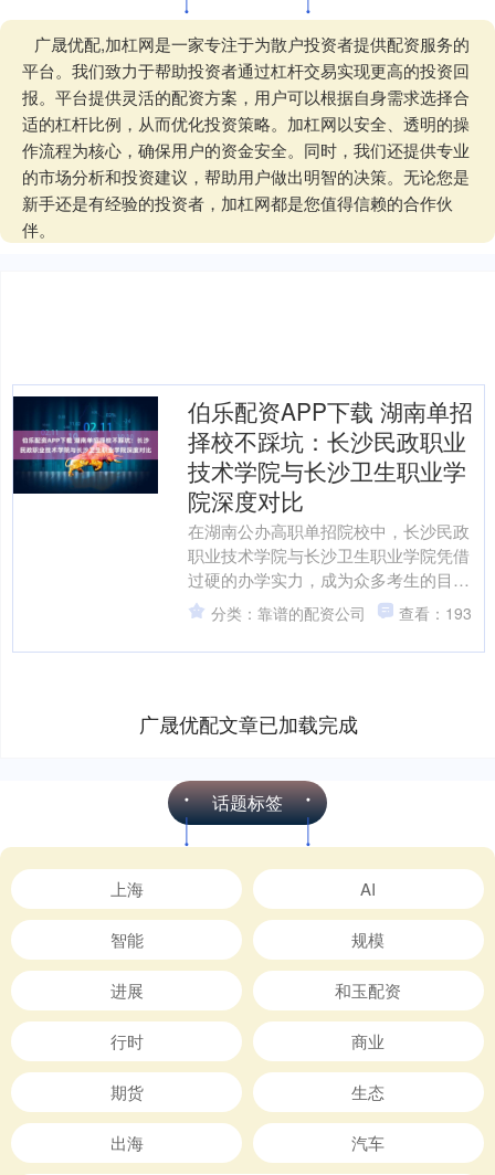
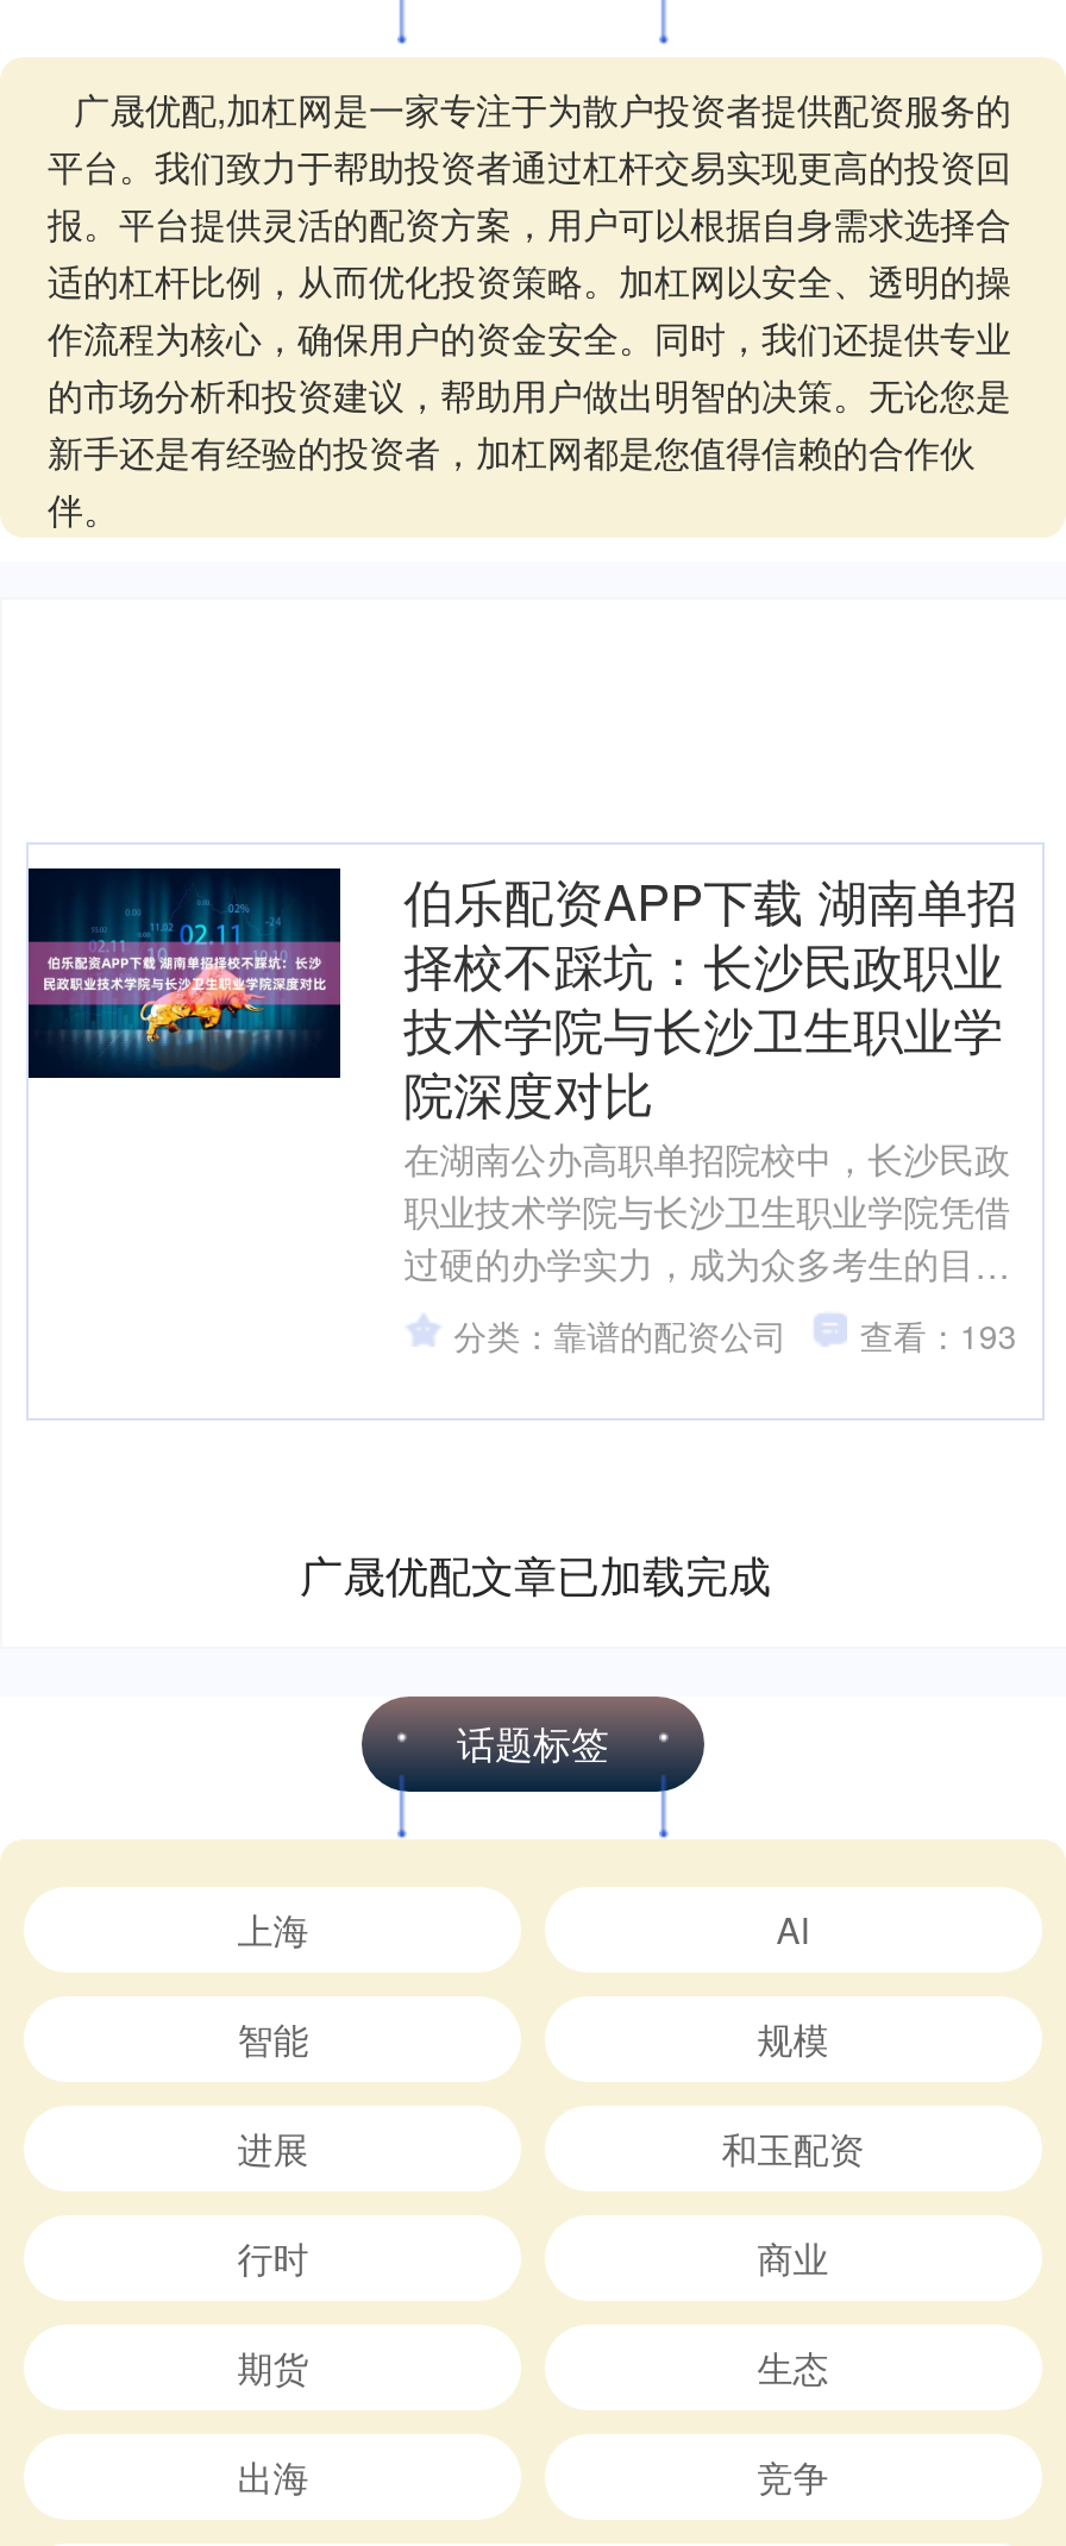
[352,1131,385,1154] 汽车 -> [757,2452,829,2502] 竞争

